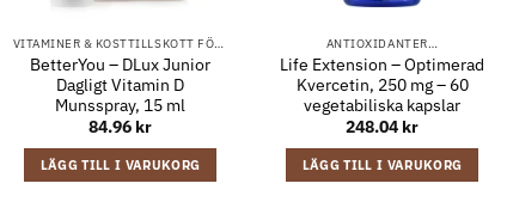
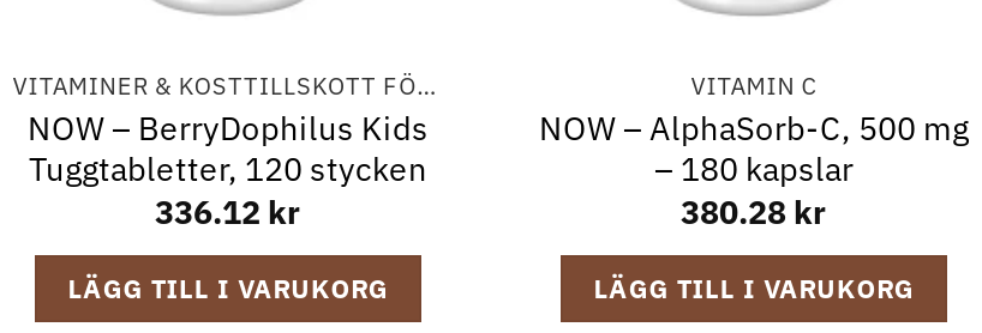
[280,36,484,137] ANTIOXIDANTER… | Life Extension – Optimerad | Kvercetin, 250 mg – 60 | vegetabiliska kapslar | 248.04 kr -> [539,71,969,235] VITAMIN C | NOW – AlphaSorb-C, 500 mg | – 180 kapslar | 380.28 kr
[30,53,210,137] BetterYou – DLux Junior | Dagligt Vitamin D | Munsspray, 15 ml | 84.96 kr -> [28,107,429,235] NOW – BerryDophilus Kids | Tuggtabletter, 120 stycken | 336.12 kr

